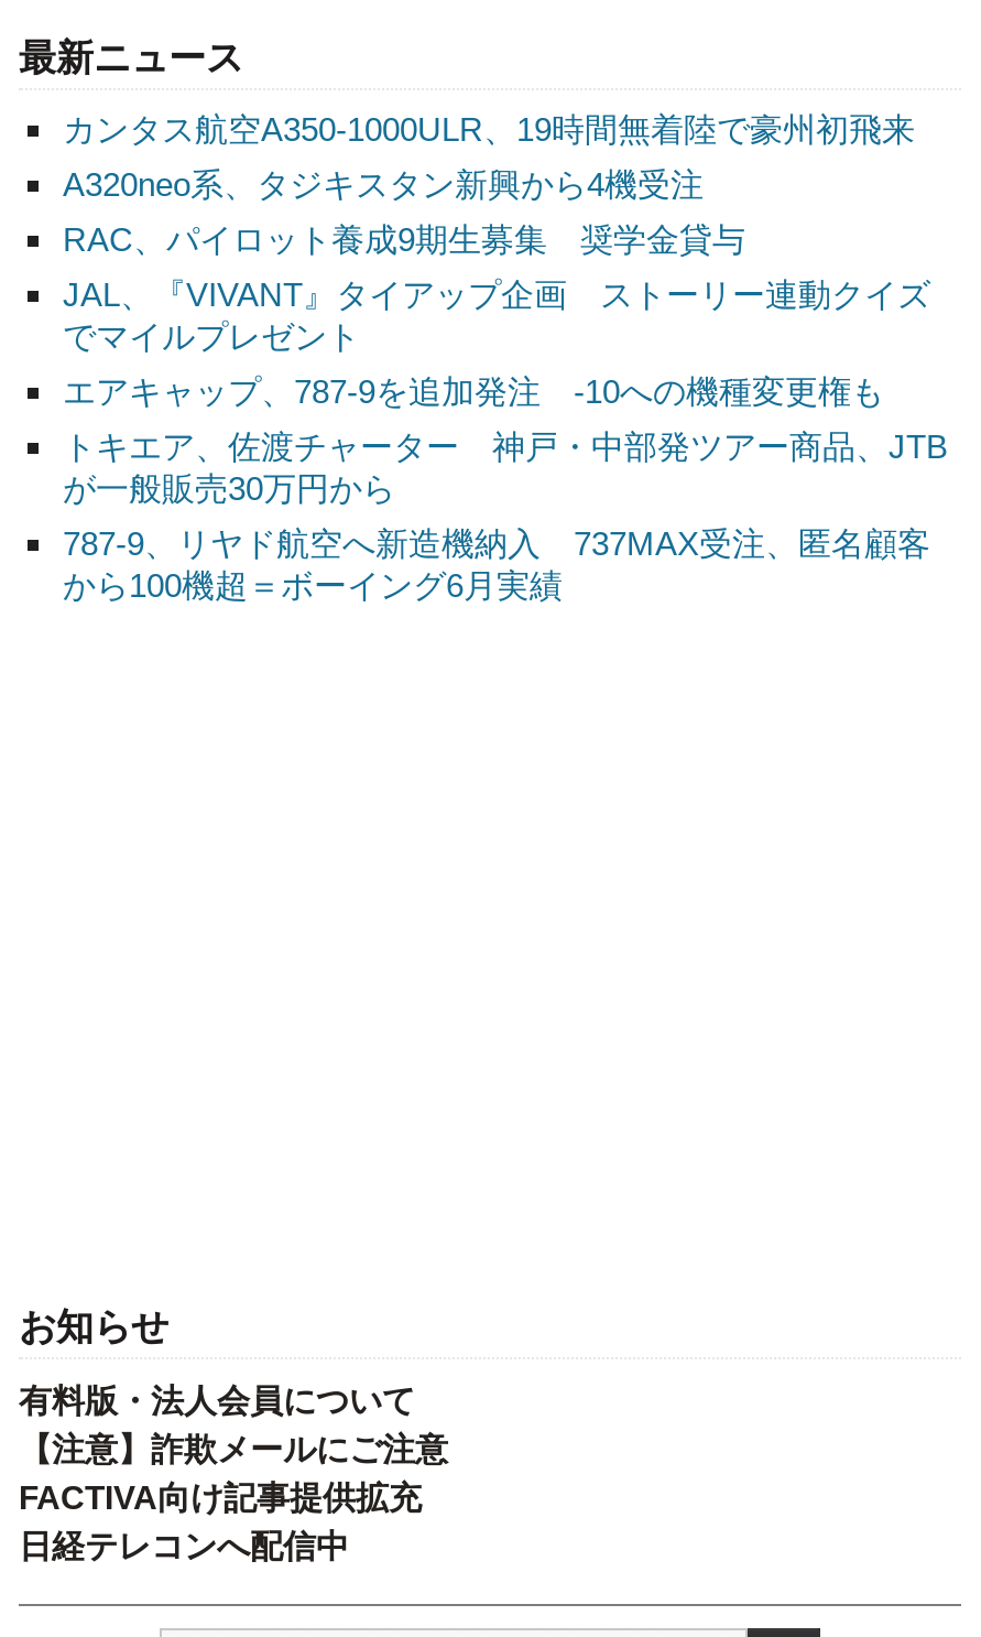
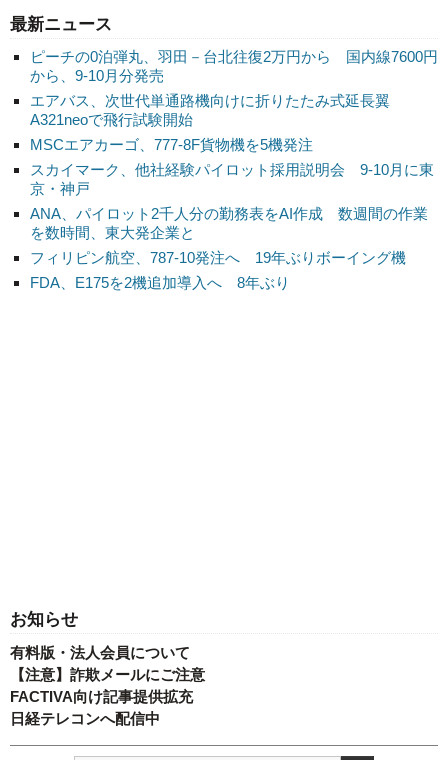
[63,110,915,147] カンタス航空A350-1000ULR、19時間無着陸で豪州初飛来 -> [30,48,438,84] ピーチの0泊弾丸、羽田－台北往復2万円から 国内線7600円 | から、9-10月分発売
[63,165,704,202] A320neo系、タジキスタン新興から4機受注 -> [30,92,405,128] エアバス、次世代単通路機向けに折りたたみ式延長翼 | A321neoで飛行試験開始
[63,220,745,257] RAC、パイロット養成9期生募集 奨学金貸与 -> [30,136,313,153] MSCエアカーゴ、777-8F貨物機を5機発注
[63,275,930,354] JAL、『VIVANT』タイアップ企画 ストーリー連動クイズ | でマイルプレゼント -> [30,161,434,197] スカイマーク、他社経験パイロット採用説明会 9-10月に東 | 京・神戸
[63,372,884,409] エアキャップ、787-9を追加発注 -10への機種変更権も -> [30,205,428,241] ANA、パイロット2千人分の勤務表をAI作成 数週間の作業 | を数時間、東大発企業と
[63,427,948,506] トキエア、佐渡チャーター 神戸・中部発ツアー商品、JTB | が一般販売30万円から -> [30,249,406,266] フィリピン航空、787-10発注へ 19年ぶりボーイング機
[63,524,930,603] 787-9、リヤド航空へ新造機納入 737MAX受注、匿名顧客 | から100機超＝ボーイング6月実績 -> [30,274,290,291] FDA、E175を2機追加導入へ 8年ぶり

